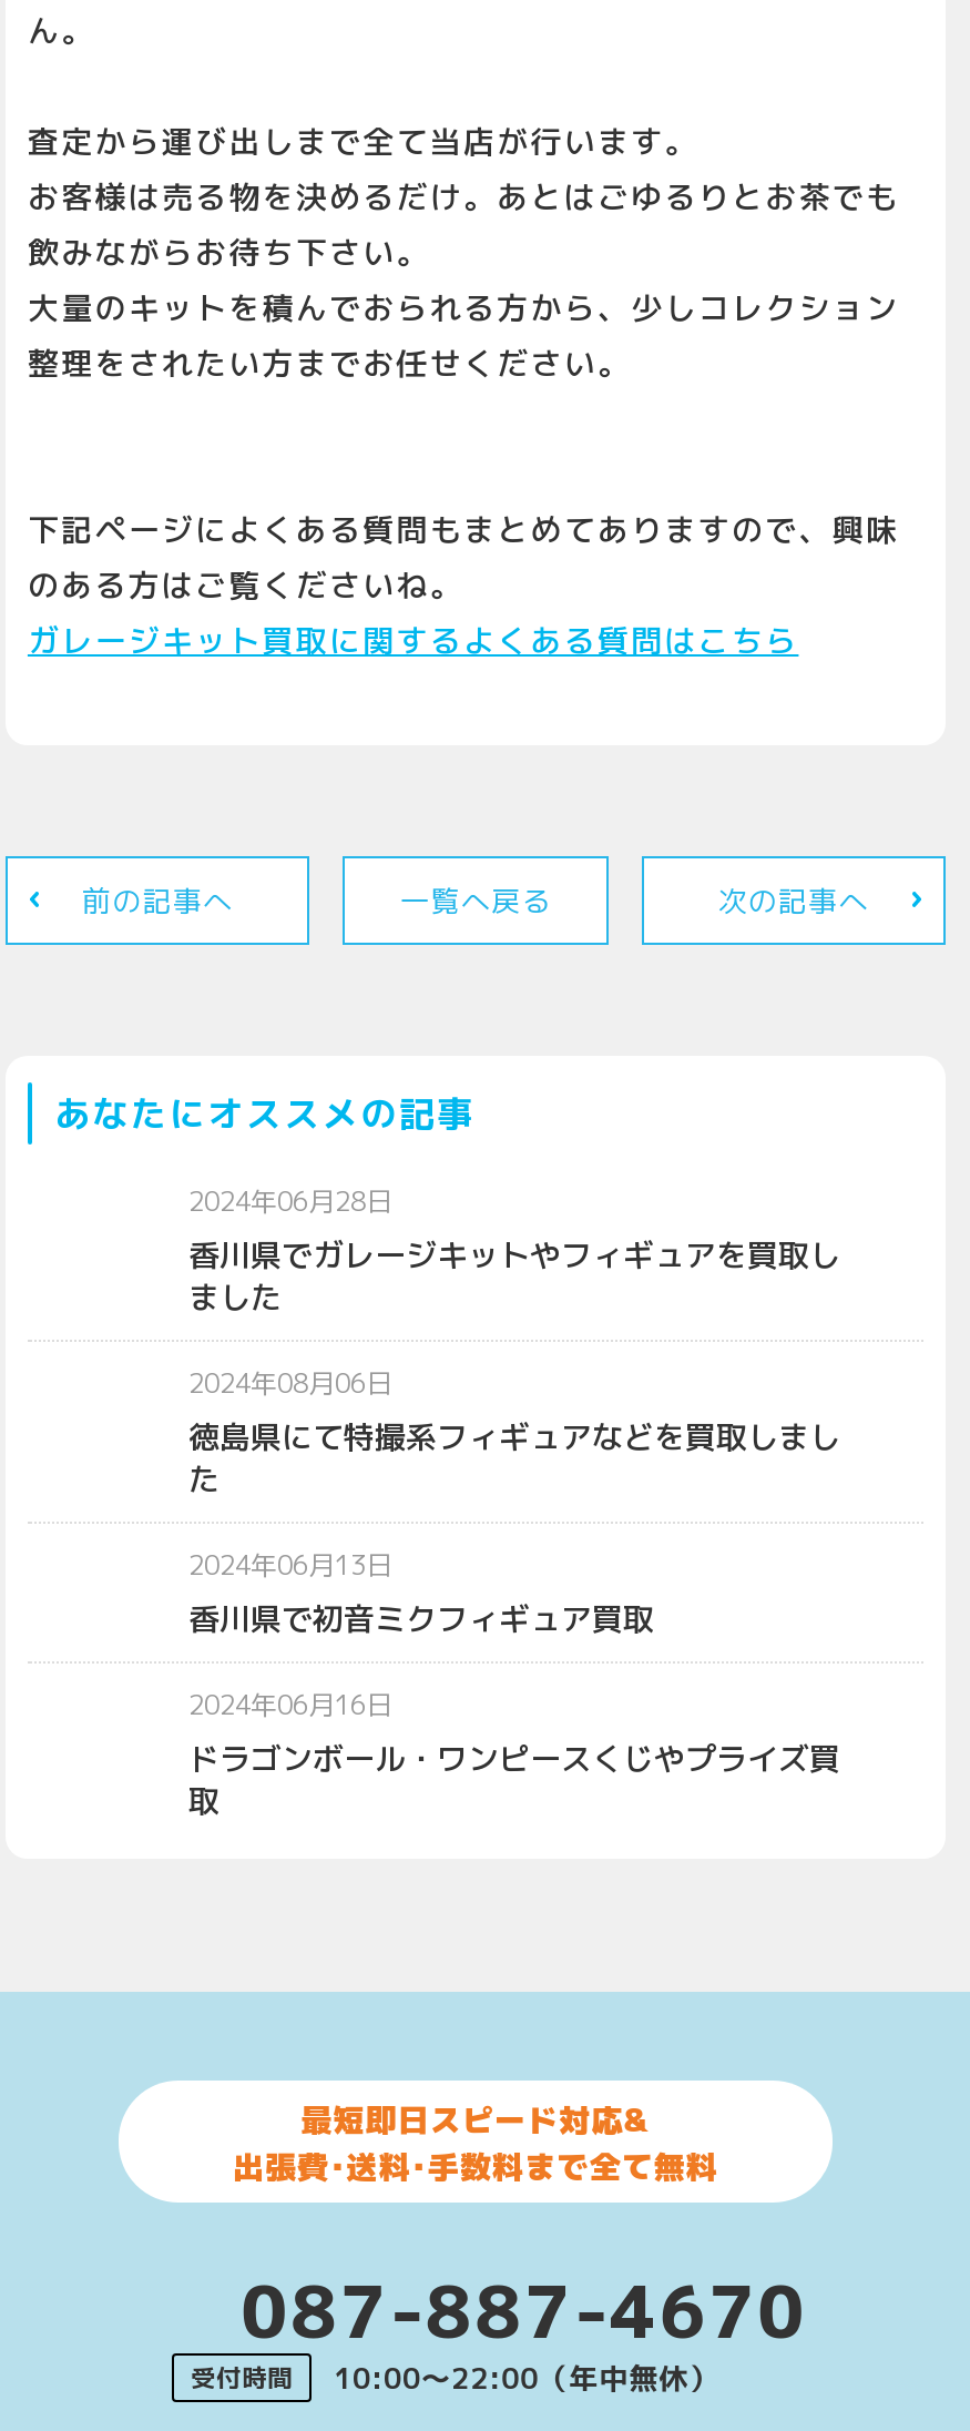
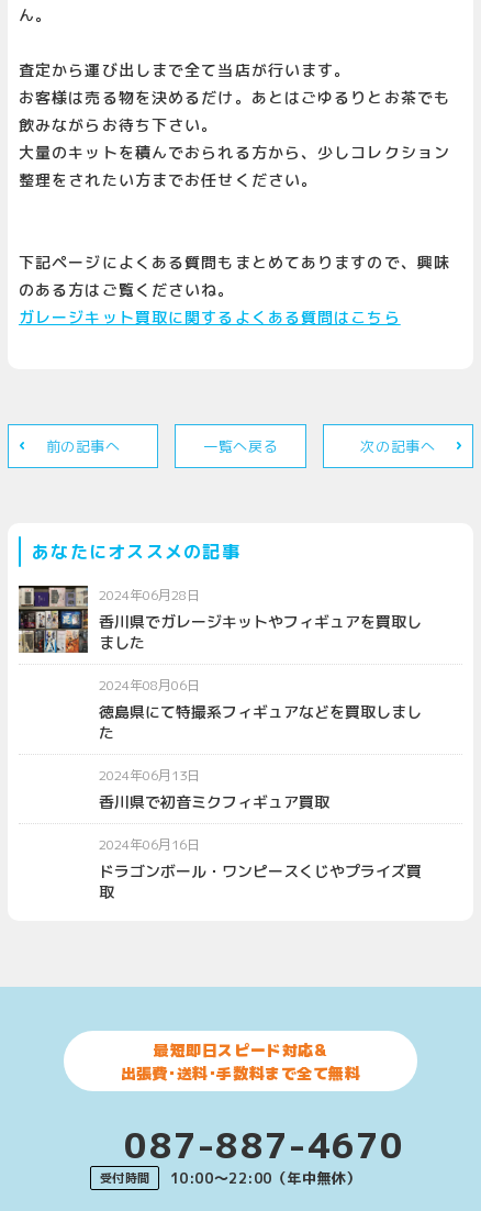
none -> [18,585,89,654] [image]

